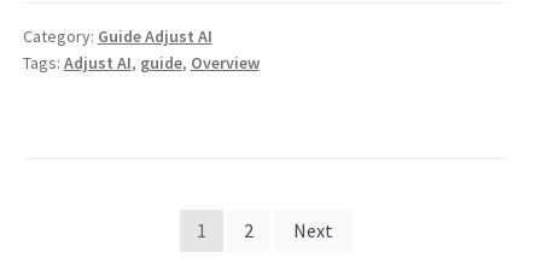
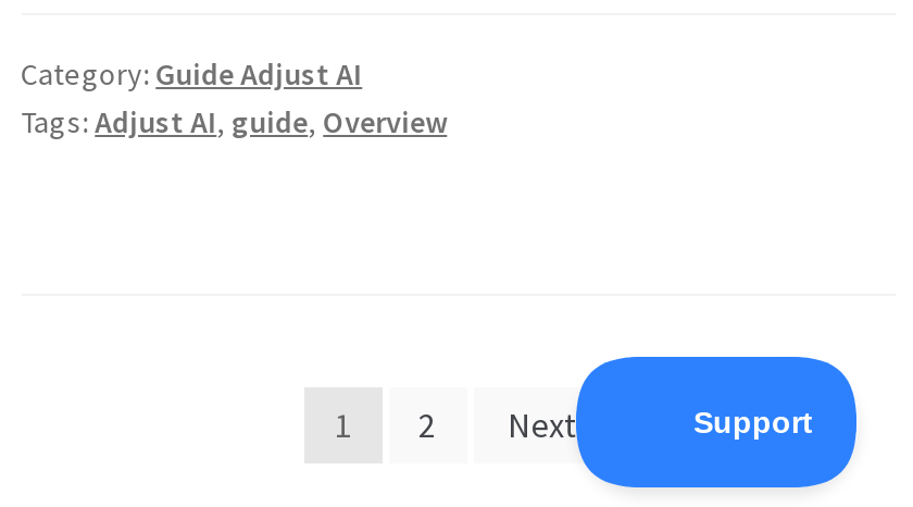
none -> [576,355,859,492] [image]

